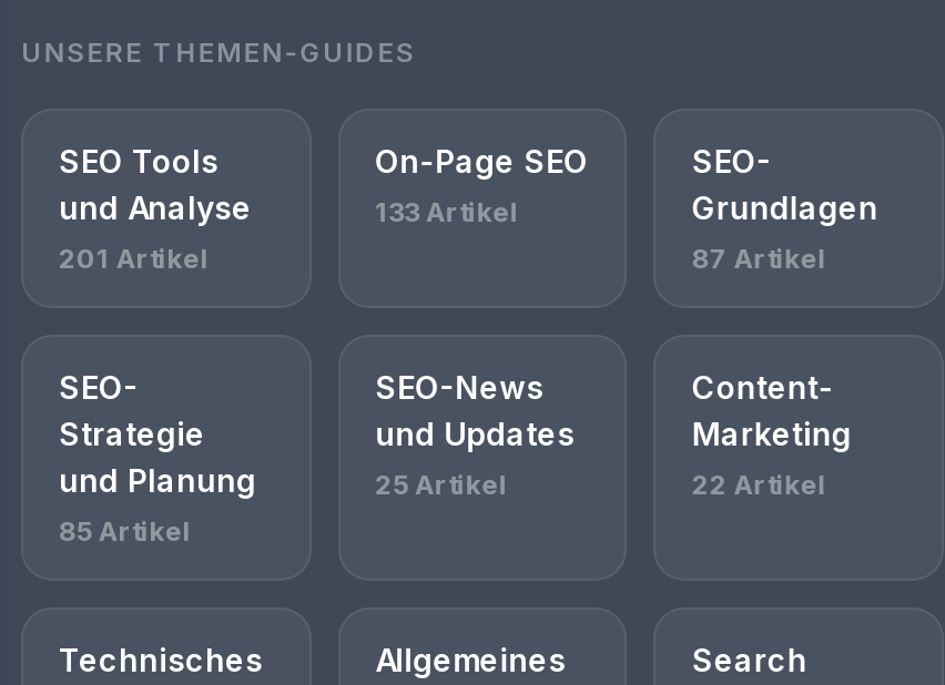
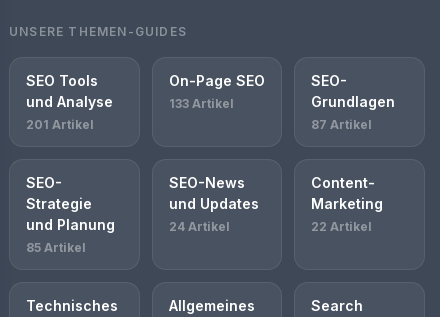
[375,468,508,501] 25 Artikel -> [169,219,230,234] 24 Artikel

